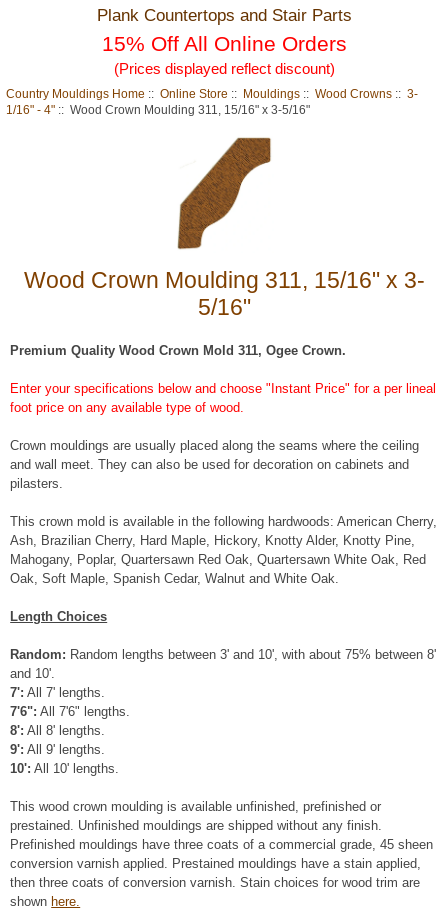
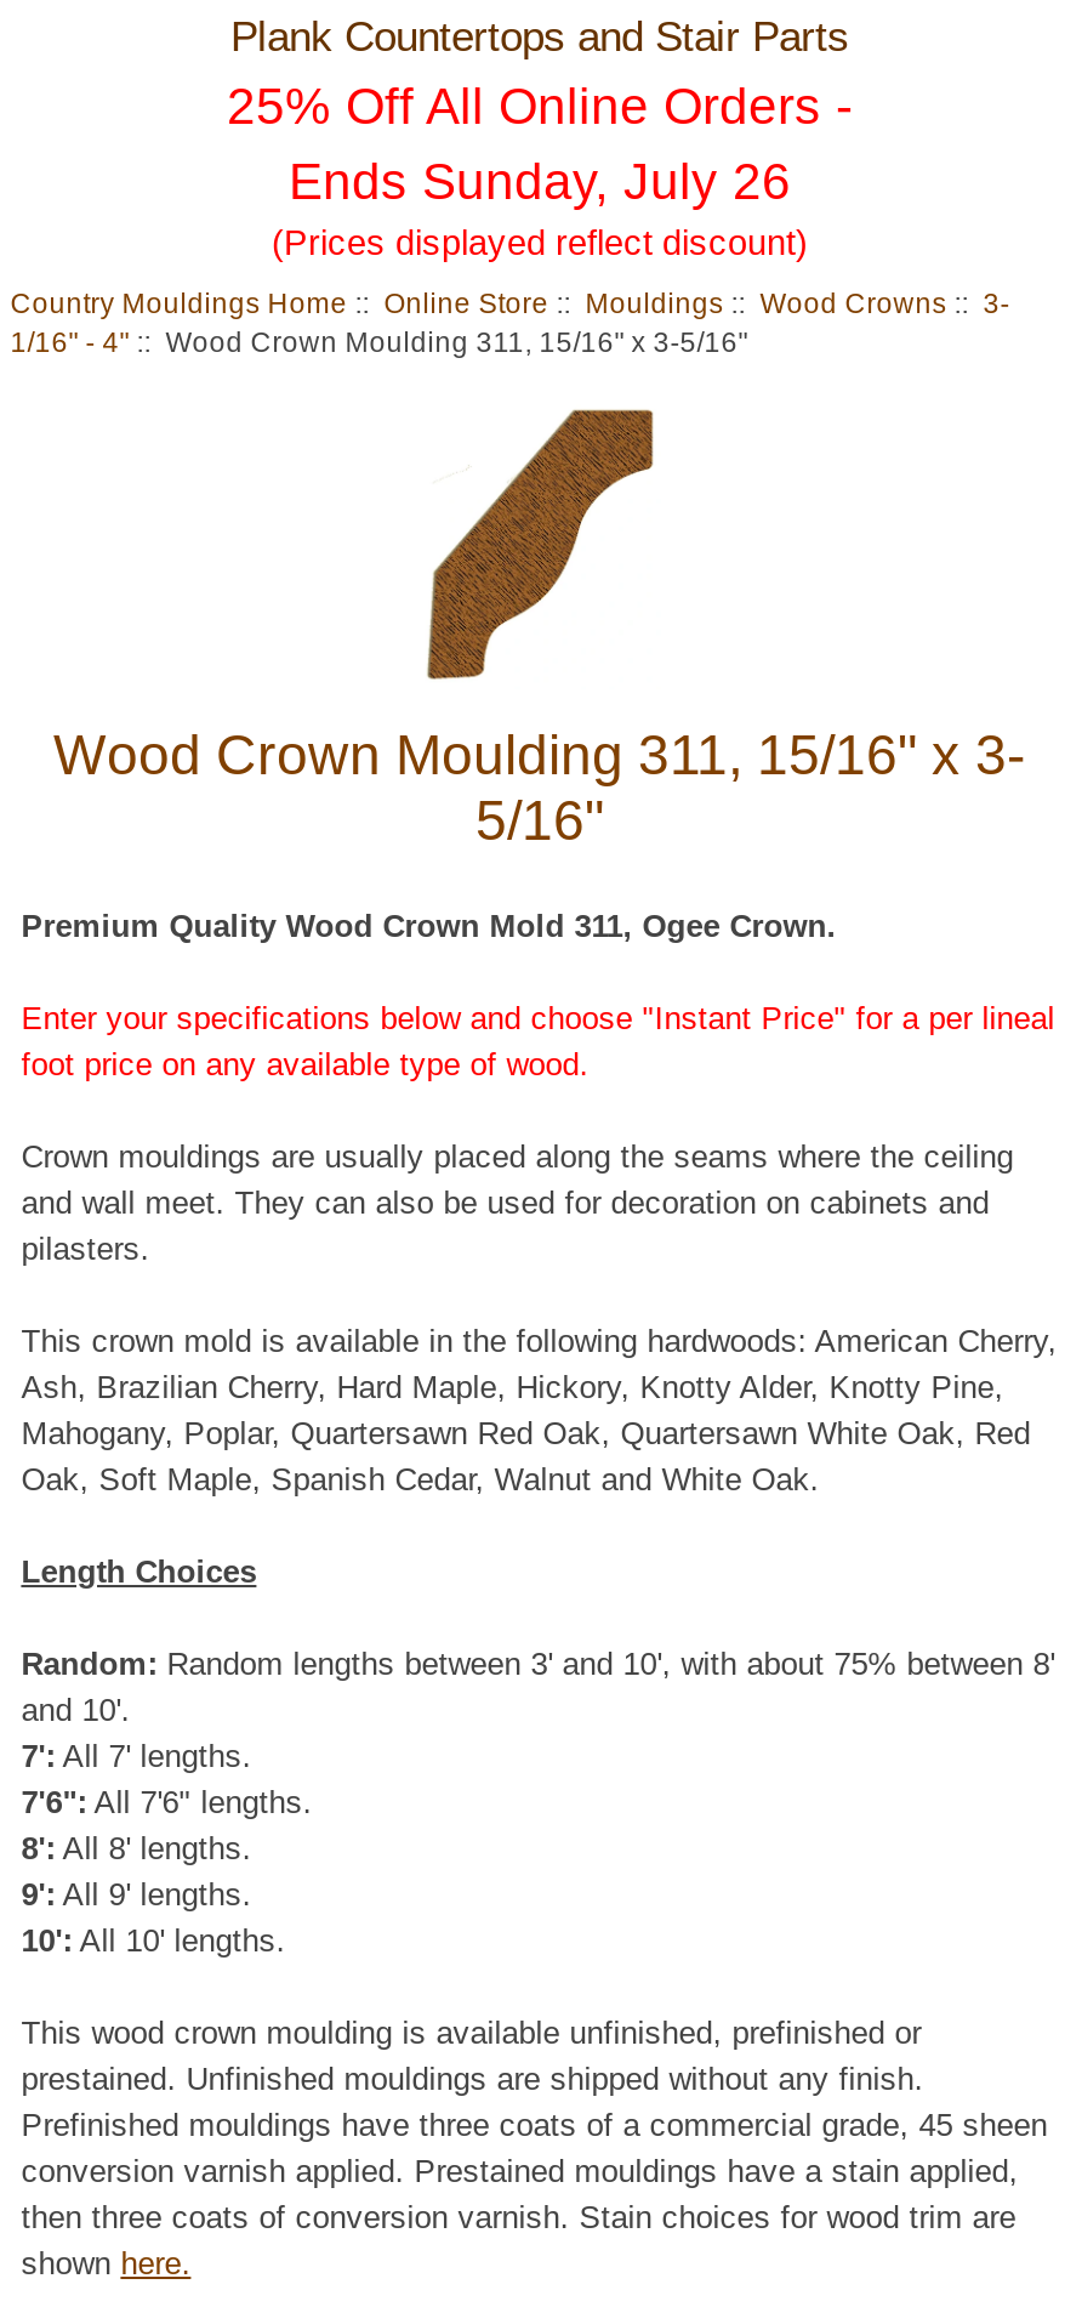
[101,32,346,55] 15% Off All Online Orders -> [227,77,853,208] 25% Off All Online Orders - | Ends Sunday, July 26

